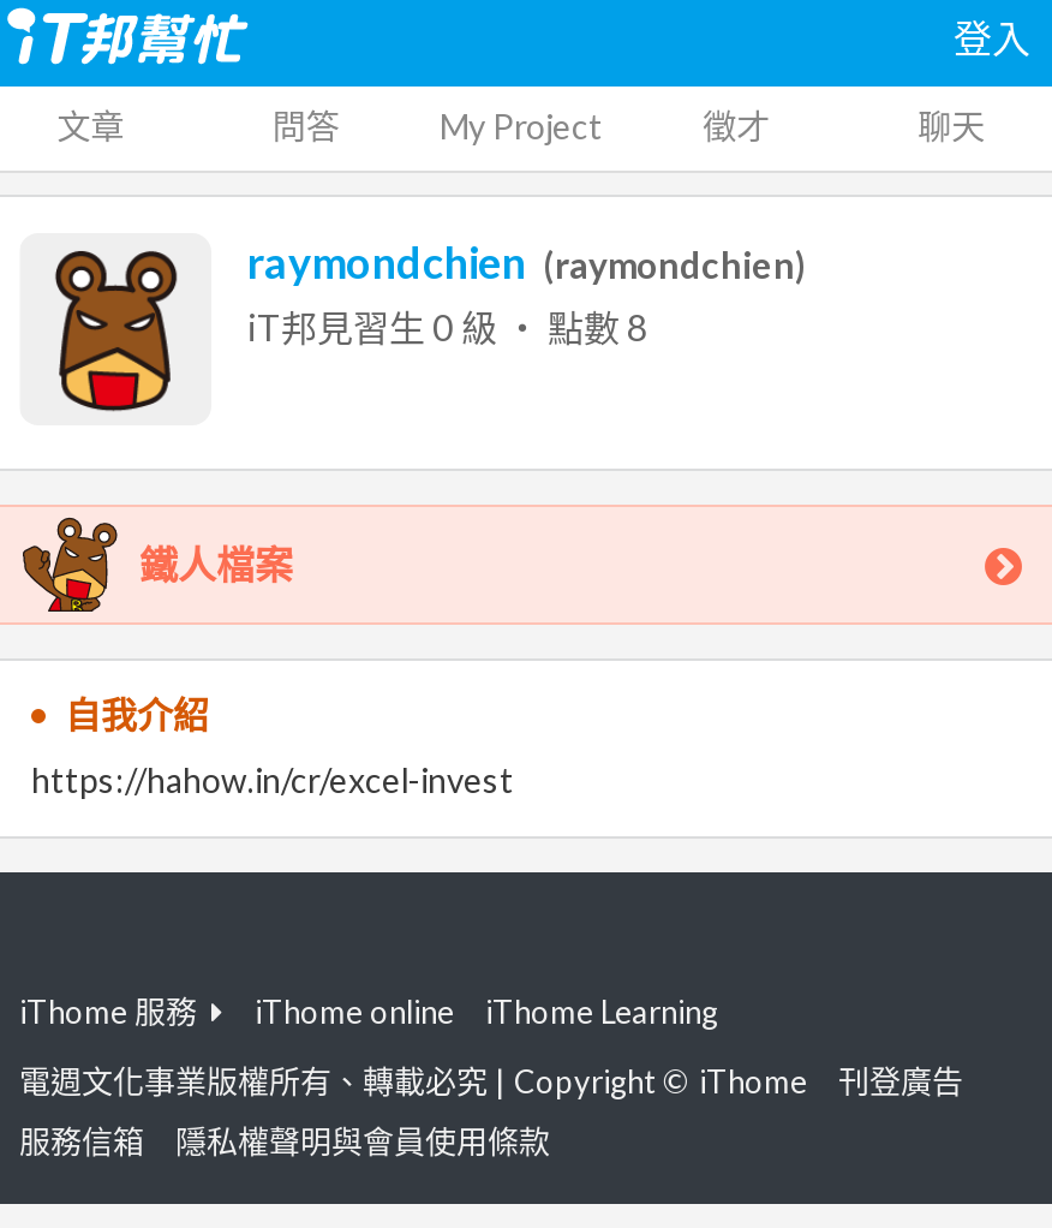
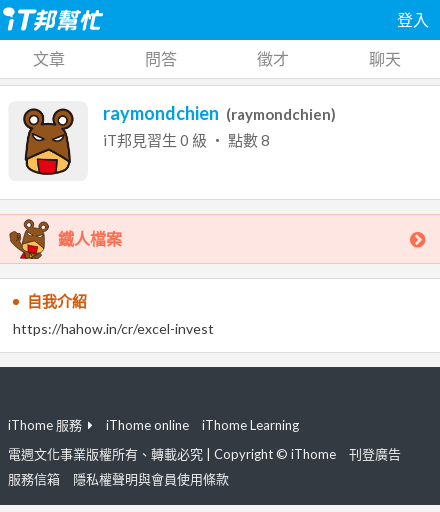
[440,106,603,147] My Project -> none

